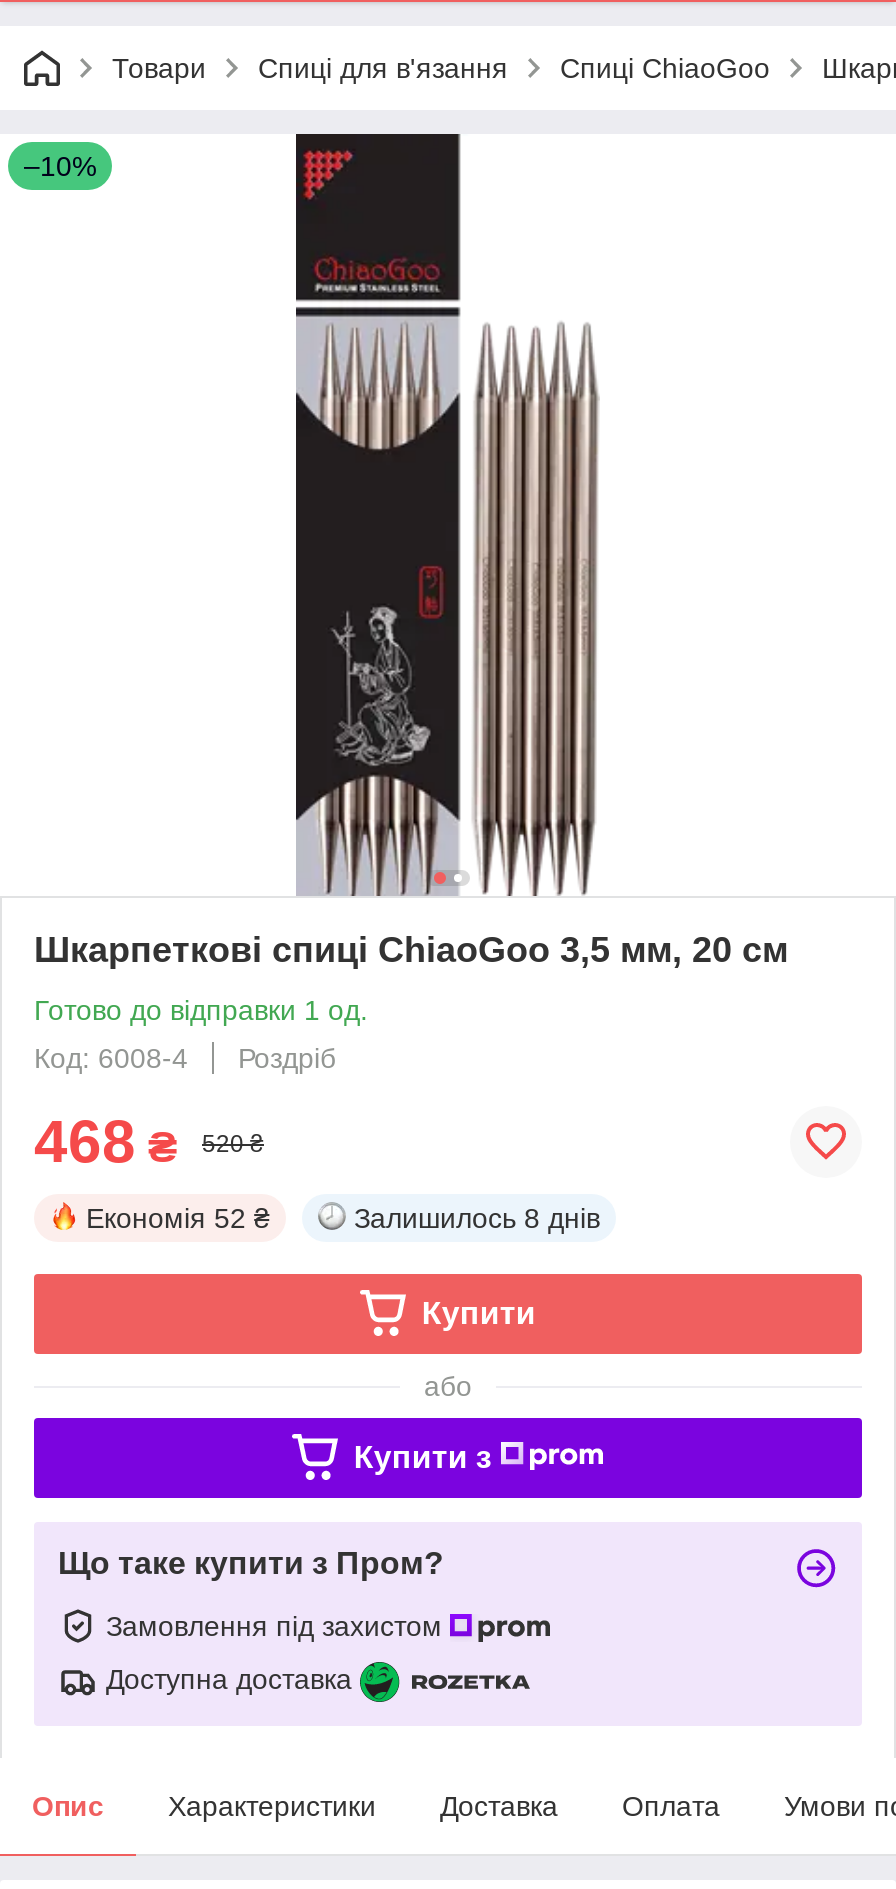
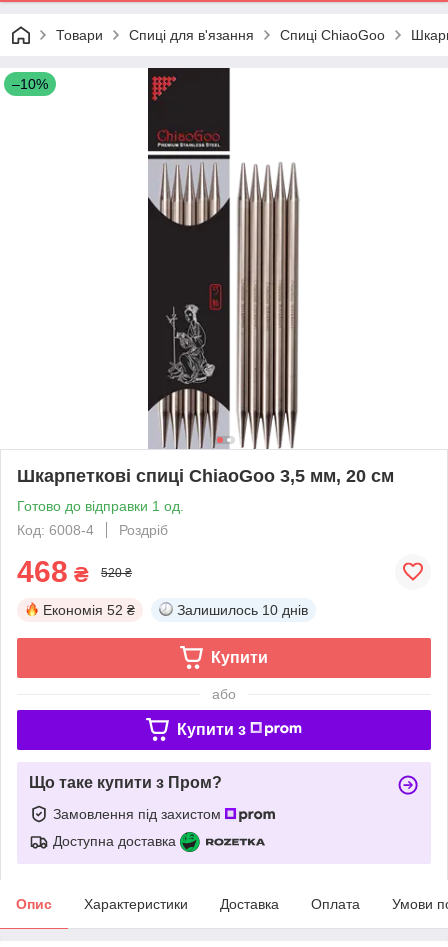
[354,1202,600,1234] Залишилось 8 днів -> [177,602,308,618] Залишилось 10 днів

